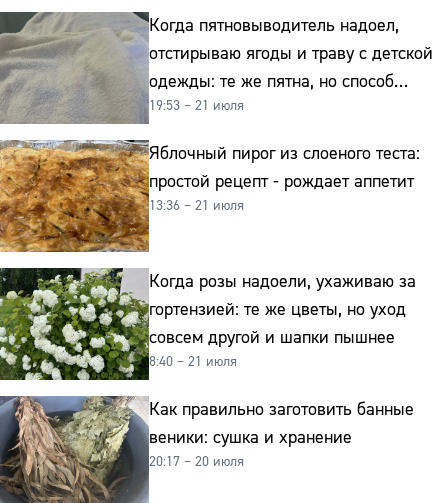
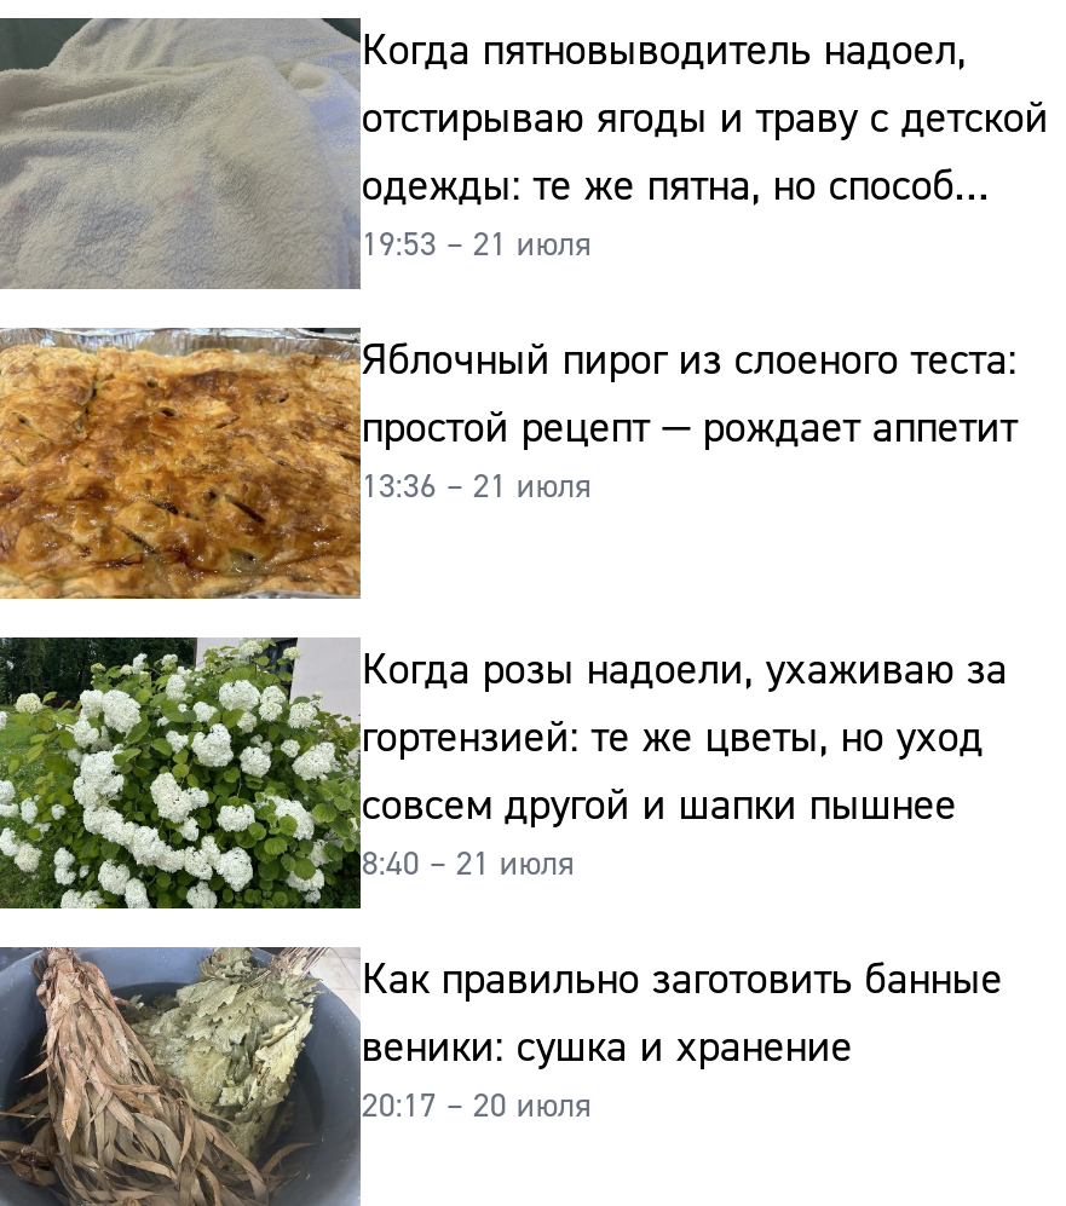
[149,170,414,193] простой рецепт - рождает аппетит -> [361,400,1017,456] простой рецепт — рождает аппетит

